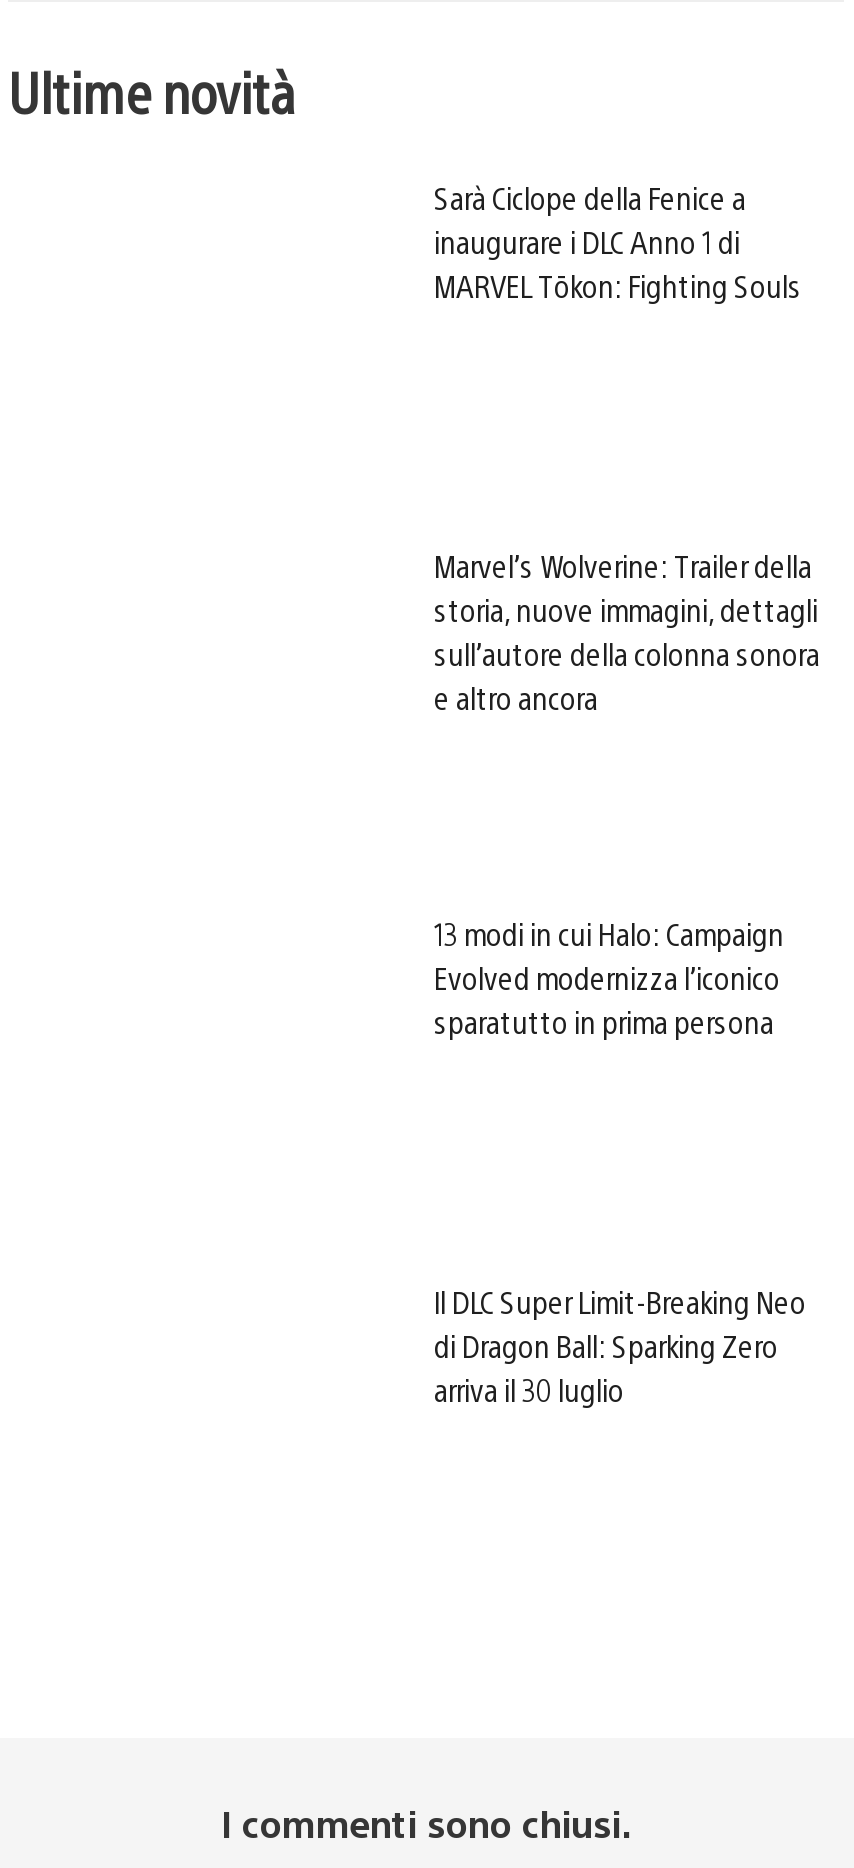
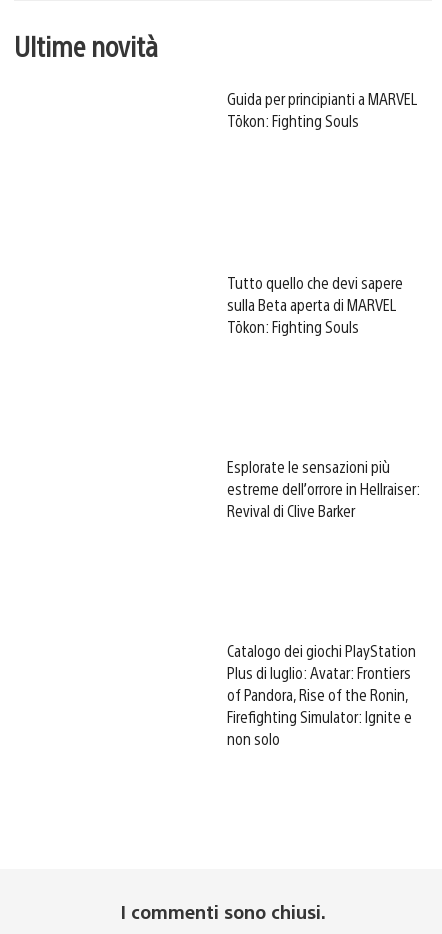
[434,176,802,306] Sarà Ciclope della Fenice a | inaugurare i DLC Anno 1 di | MARVEL Tōkon: Fighting Souls -> [227,88,417,131] Guida per principianti a MARVEL | Tōkon: Fighting Souls
[434,544,820,718] Marvel’s Wolverine: Trailer della | storia, nuove immagini, dettagli | sull’autore della colonna sonora | e altro ancora -> [227,272,403,337] Tutto quello che devi sapere | sulla Beta aperta di MARVEL | Tōkon: Fighting Souls
[434,912,784,1042] 13 modi in cui Halo: Campaign | Evolved modernizza l’iconico | sparatutto in prima persona -> [227,456,420,521] Esplorate le sensazioni più | estreme dell’orrore in Hellraiser: | Revival di Clive Barker
[434,1280,806,1410] Il DLC Super Limit-Breaking Neo | di Dragon Ball: Sparking Zero | arriva il 30 luglio -> [227,640,416,749] Catalogo dei giochi PlayStation | Plus di luglio: Avatar: Frontiers | of Pandora, Rise of the Ronin, | Firefighting Simulator: Ignite e | non solo

